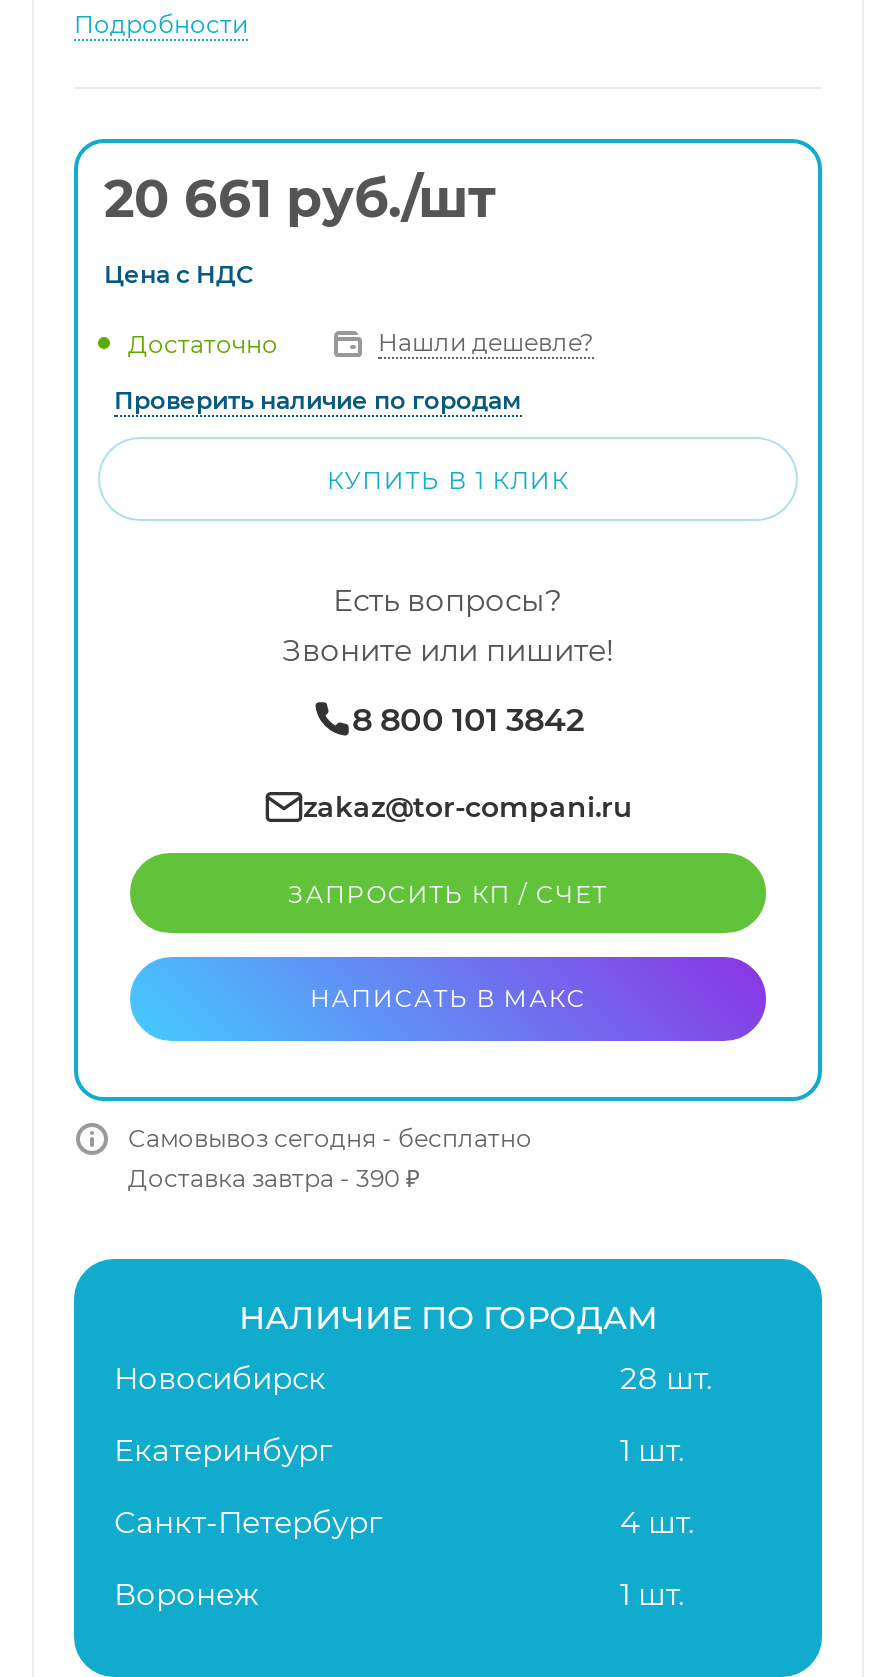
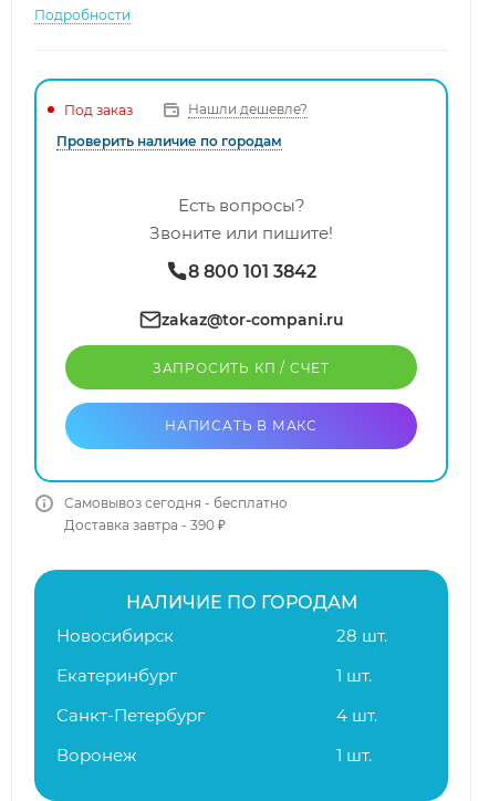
[104,167,496,358] 20 661 руб./шт | Цена с НДС | Достаточно -> [64,101,133,118] Под заказ
[327,465,569,495] КУПИТЬ В 1 КЛИК -> none

